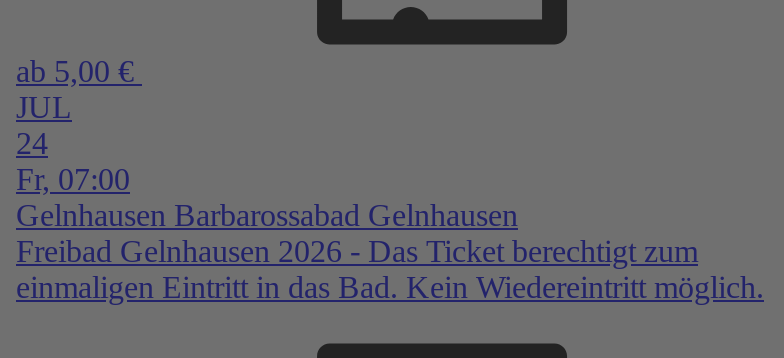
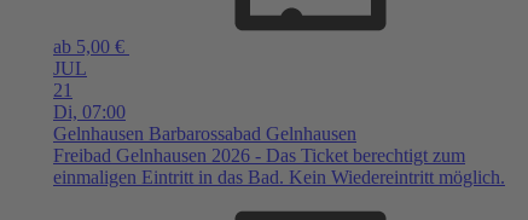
[16,126,130,196] 24 | Fr, 07:00 -> [53,80,126,122] 21 | Di, 07:00

